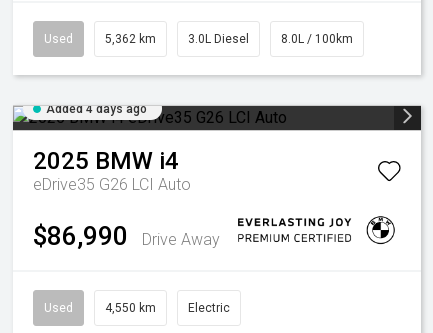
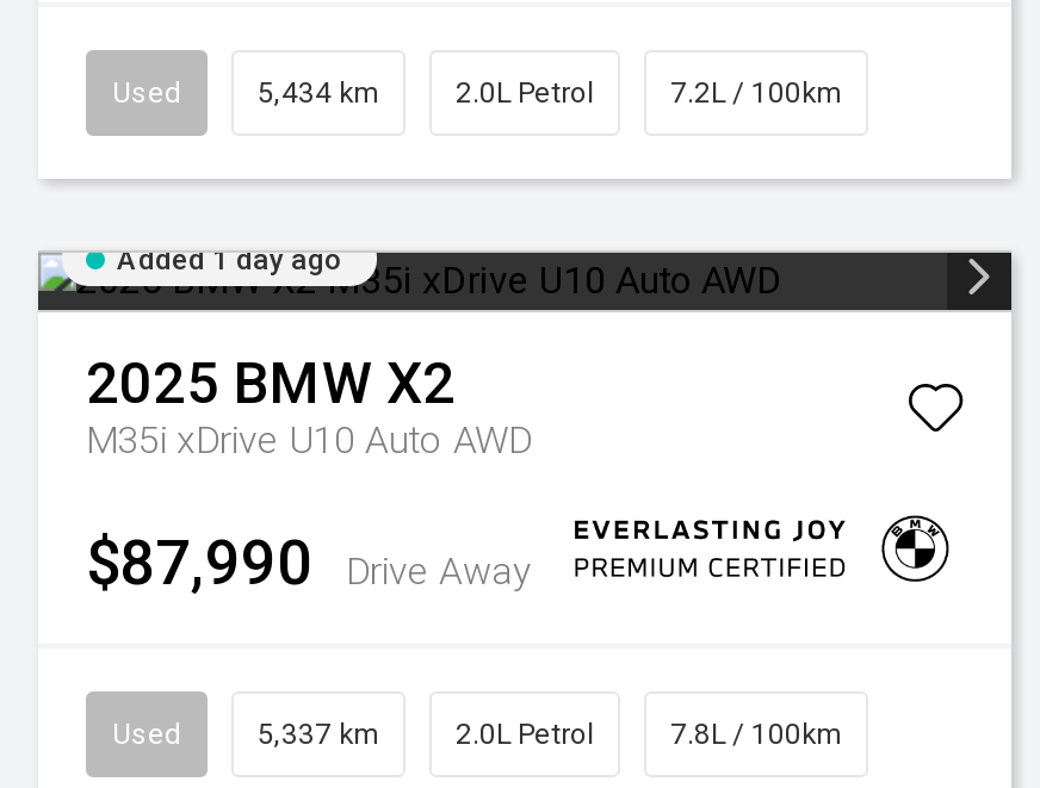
[105,32,353,46] 5,362 km | 3.0L Diesel | 8.0L / 100km -> [258,75,842,108] 5,434 km | 2.0L Petrol | 7.2L / 100km
[46,102,147,116] Added 4 days ago -> [117,242,341,275] Added 1 day ago
[33,147,191,194] 2025 BMW i4 | eDrive35 G26 LCI Auto -> [86,349,532,461] 2025 BMW X2 | M35i xDrive U10 Auto AWD
[33,221,220,251] $86,990 Drive Away -> [86,527,532,598] $87,990 Drive Away
[105,301,230,315] 4,550 km | Electric -> [258,717,842,751] 5,337 km | 2.0L Petrol | 7.8L / 100km

